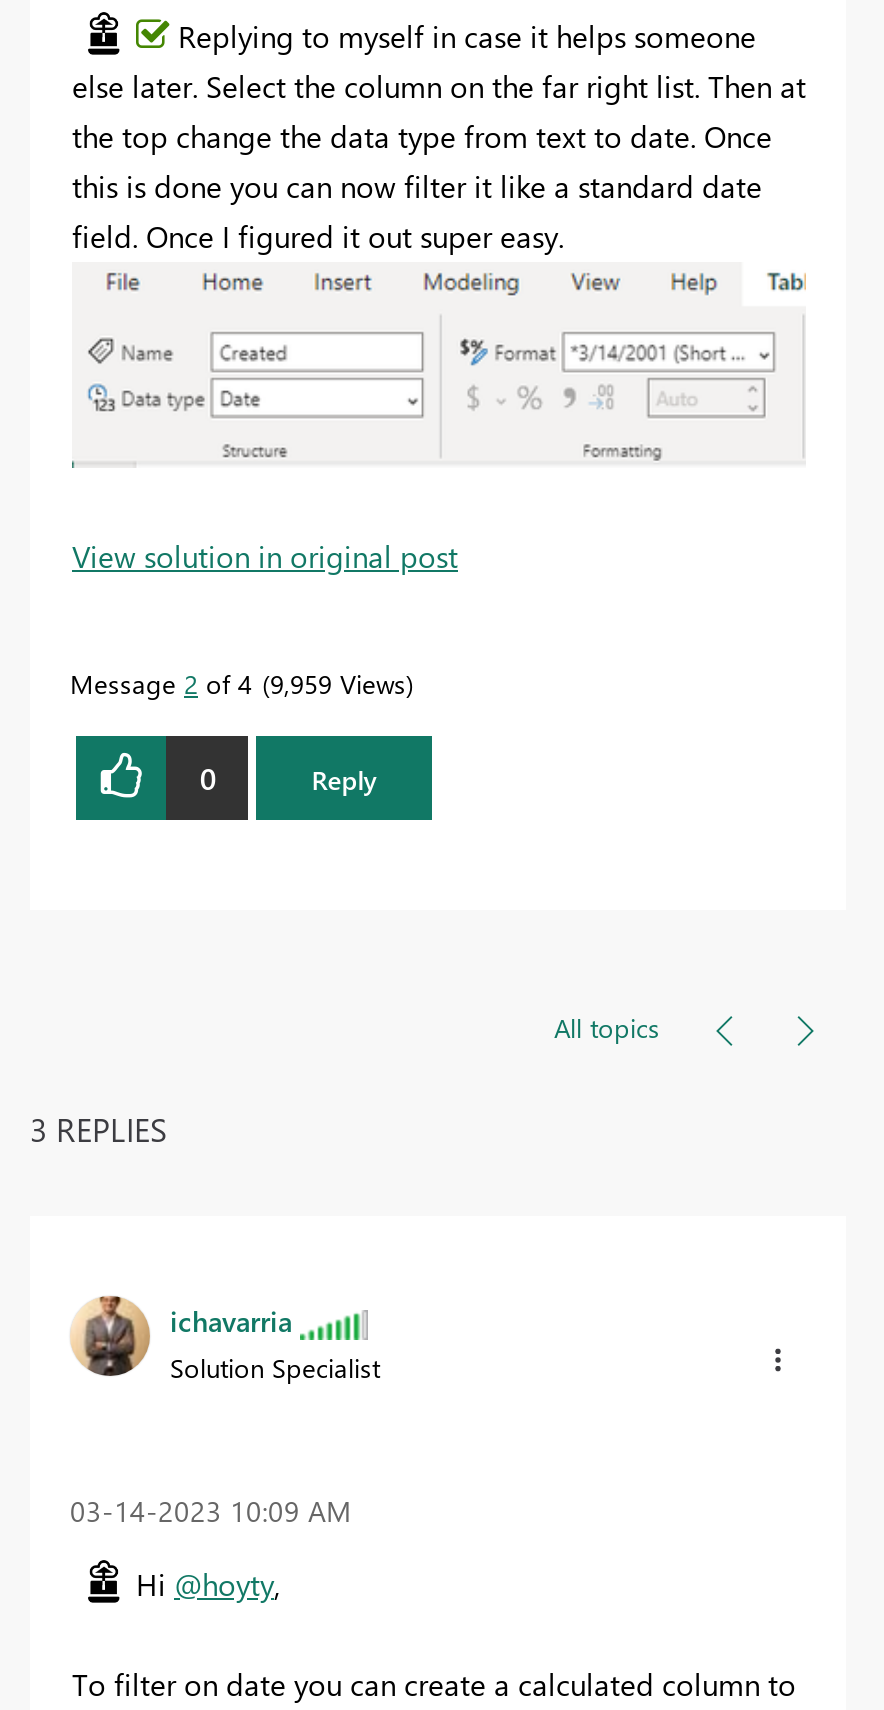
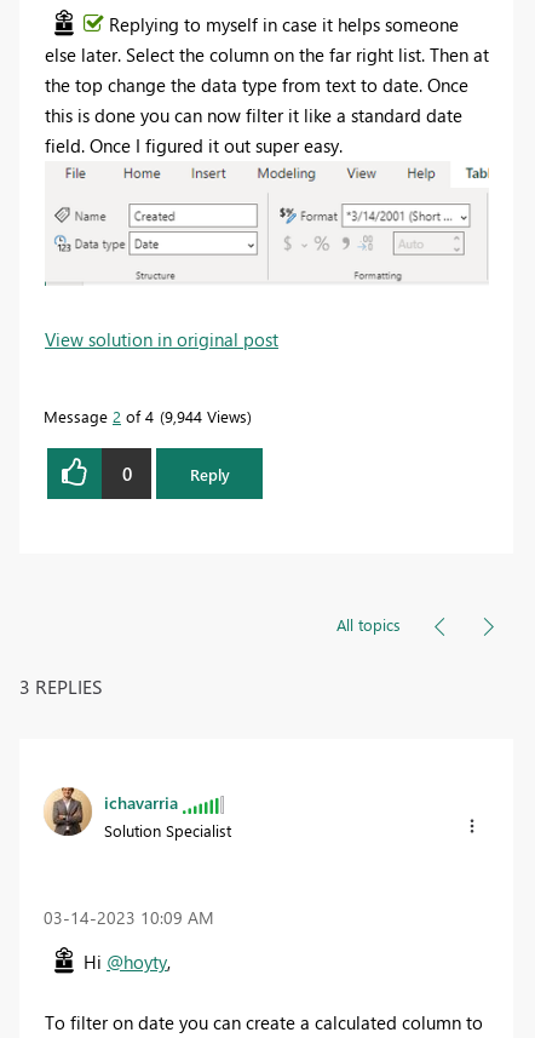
[70,666,406,700] Message 2 of 4 9,959 Views -> [44,406,247,426] Message 2 of 4 9,944 Views

